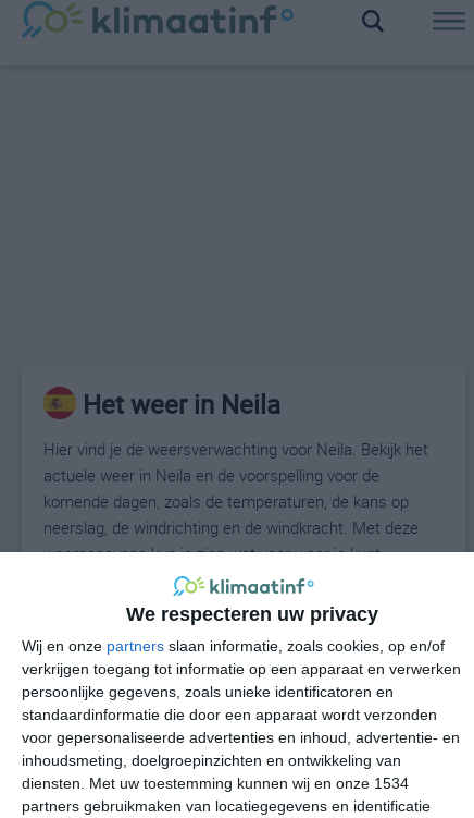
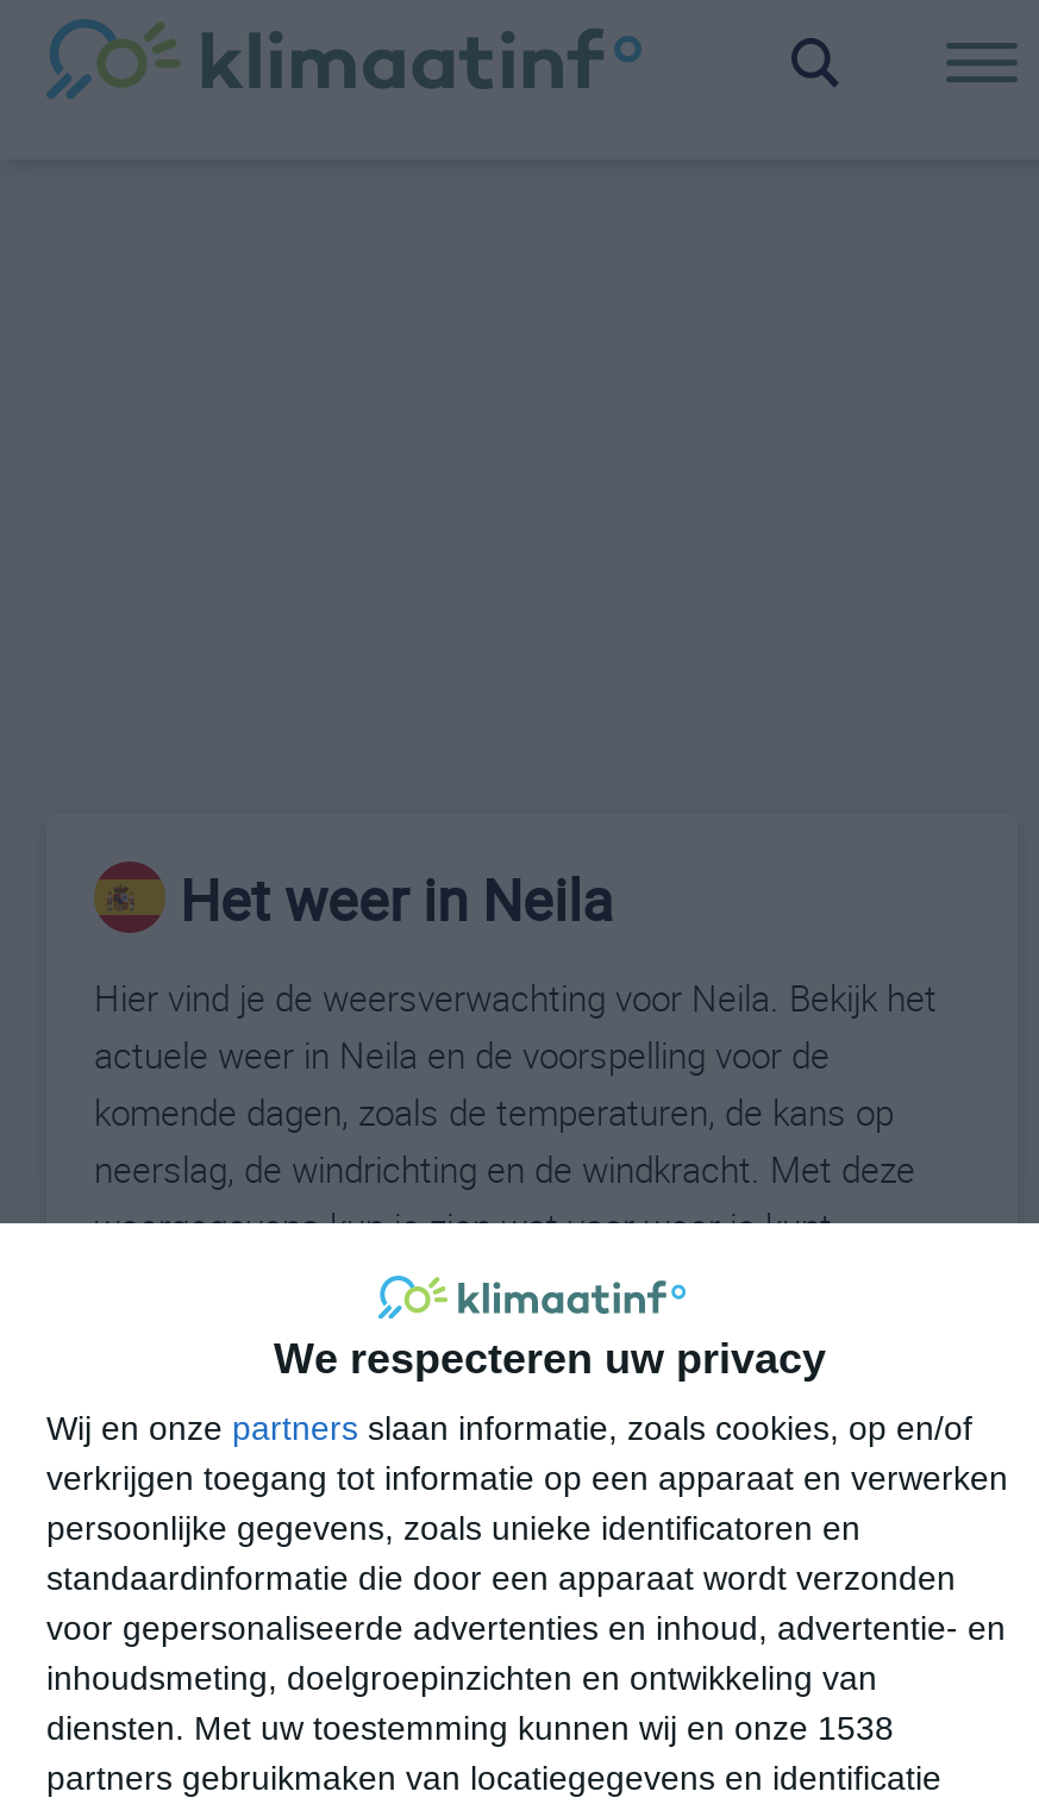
[22,775,409,792] diensten. Met uw toestemming kunnen wij en onze 1534 -> [46,1710,894,1748] diensten. Met uw toestemming kunnen wij en onze 1538

